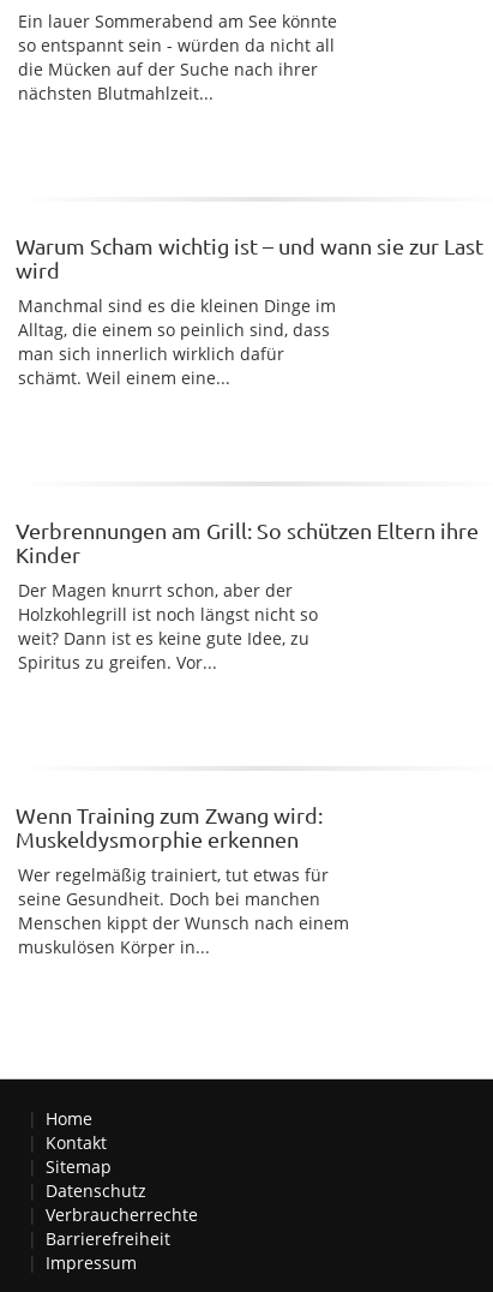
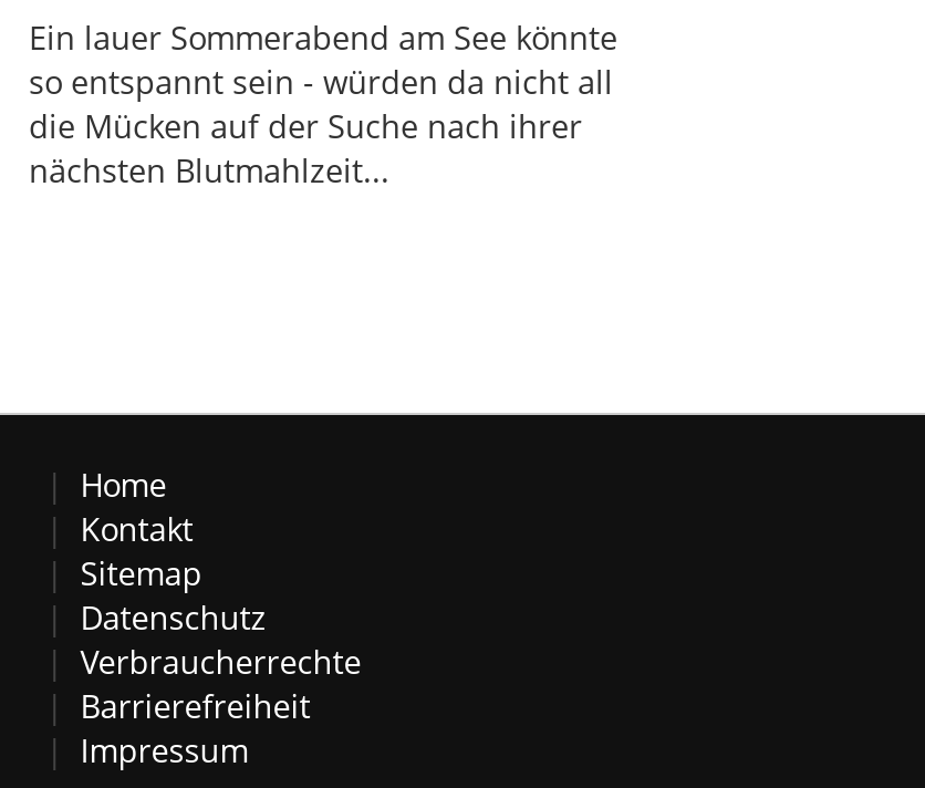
[16,233,483,389] Warum Scham wichtig ist – und wann sie zur Last | wird | Manchmal sind es die kleinen Dinge im | Alltag, die einem so peinlich sind, dass | man sich innerlich wirklich dafür | schämt. Weil einem eine... -> none
[16,518,479,674] Verbrennungen am Grill: So schützen Eltern ihre | Kinder | Der Magen knurrt schon, aber der | Holzkohlegrill ist noch längst nicht so | weit? Dann ist es keine gute Idee, zu | Spiritus zu greifen. Vor... -> none
[16,802,349,958] Wenn Training zum Zwang wird: | Muskeldysmorphie erkennen | Wer regelmäßig trainiert, tut etwas für | seine Gesundheit. Doch bei manchen | Menschen kippt der Wunsch nach einem | muskulösen Körper in... -> none

